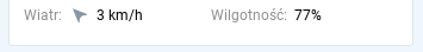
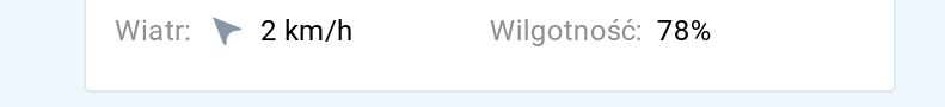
[97,7,143,24] 3 km/h -> [260,14,354,48] 2 km/h
[211,7,322,24] Wilgotność: 77% -> [490,14,712,48] Wilgotność: 78%

